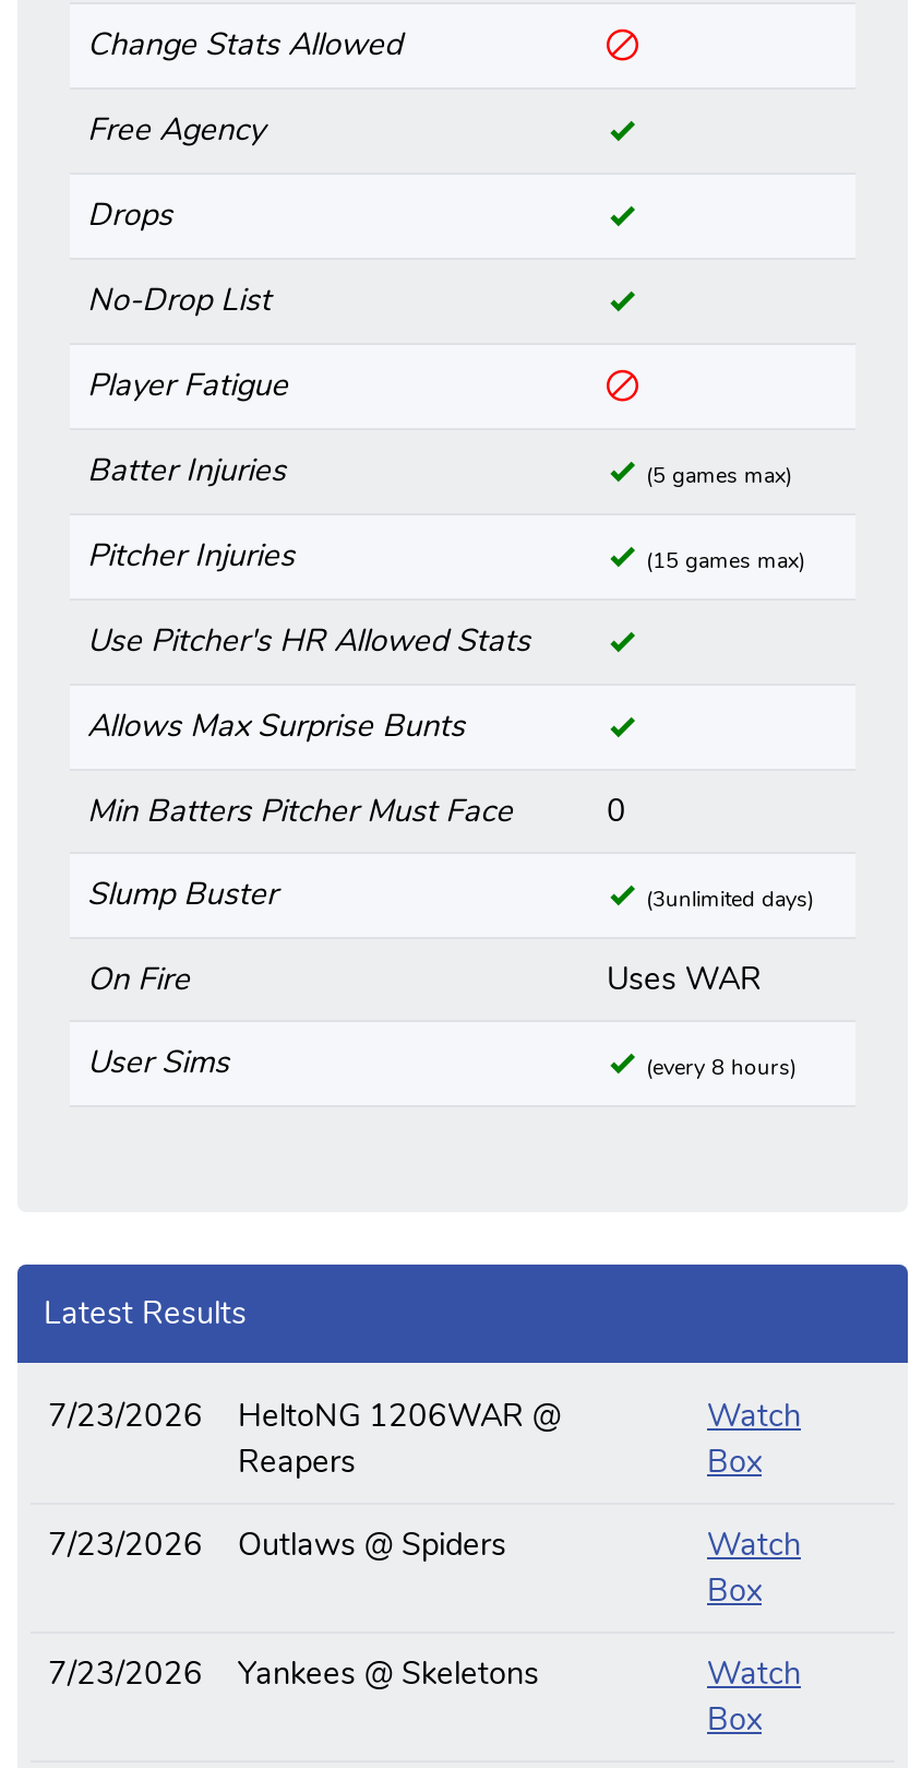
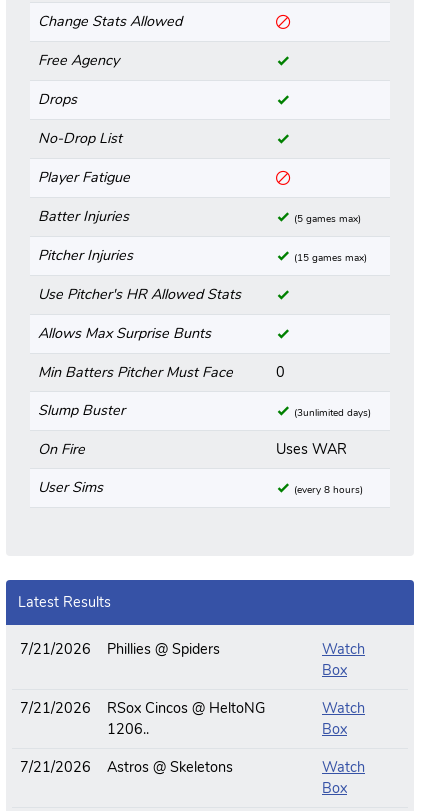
[48,1394,561,1484] 7/23/2026 | HeltoNG 1206WAR @ | Reapers -> [20,639,220,659] 7/21/2026 | Phillies @ Spiders
[48,1523,506,1567] 7/23/2026 | Outlaws @ Spiders -> [20,698,265,739] 7/21/2026 | RSox Cincos @ HeltoNG | 1206..
[48,1652,203,1696] 7/23/2026 -> [20,757,91,777] 7/21/2026
[238,1652,539,1696] Yankees @ Skeletons -> [107,757,233,777] Astros @ Skeletons

